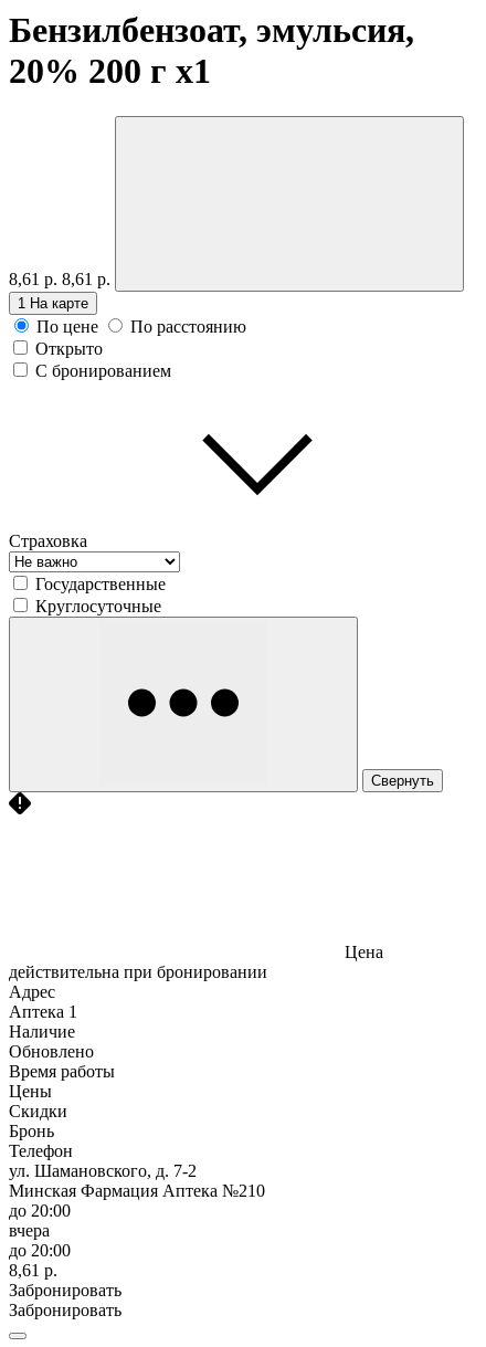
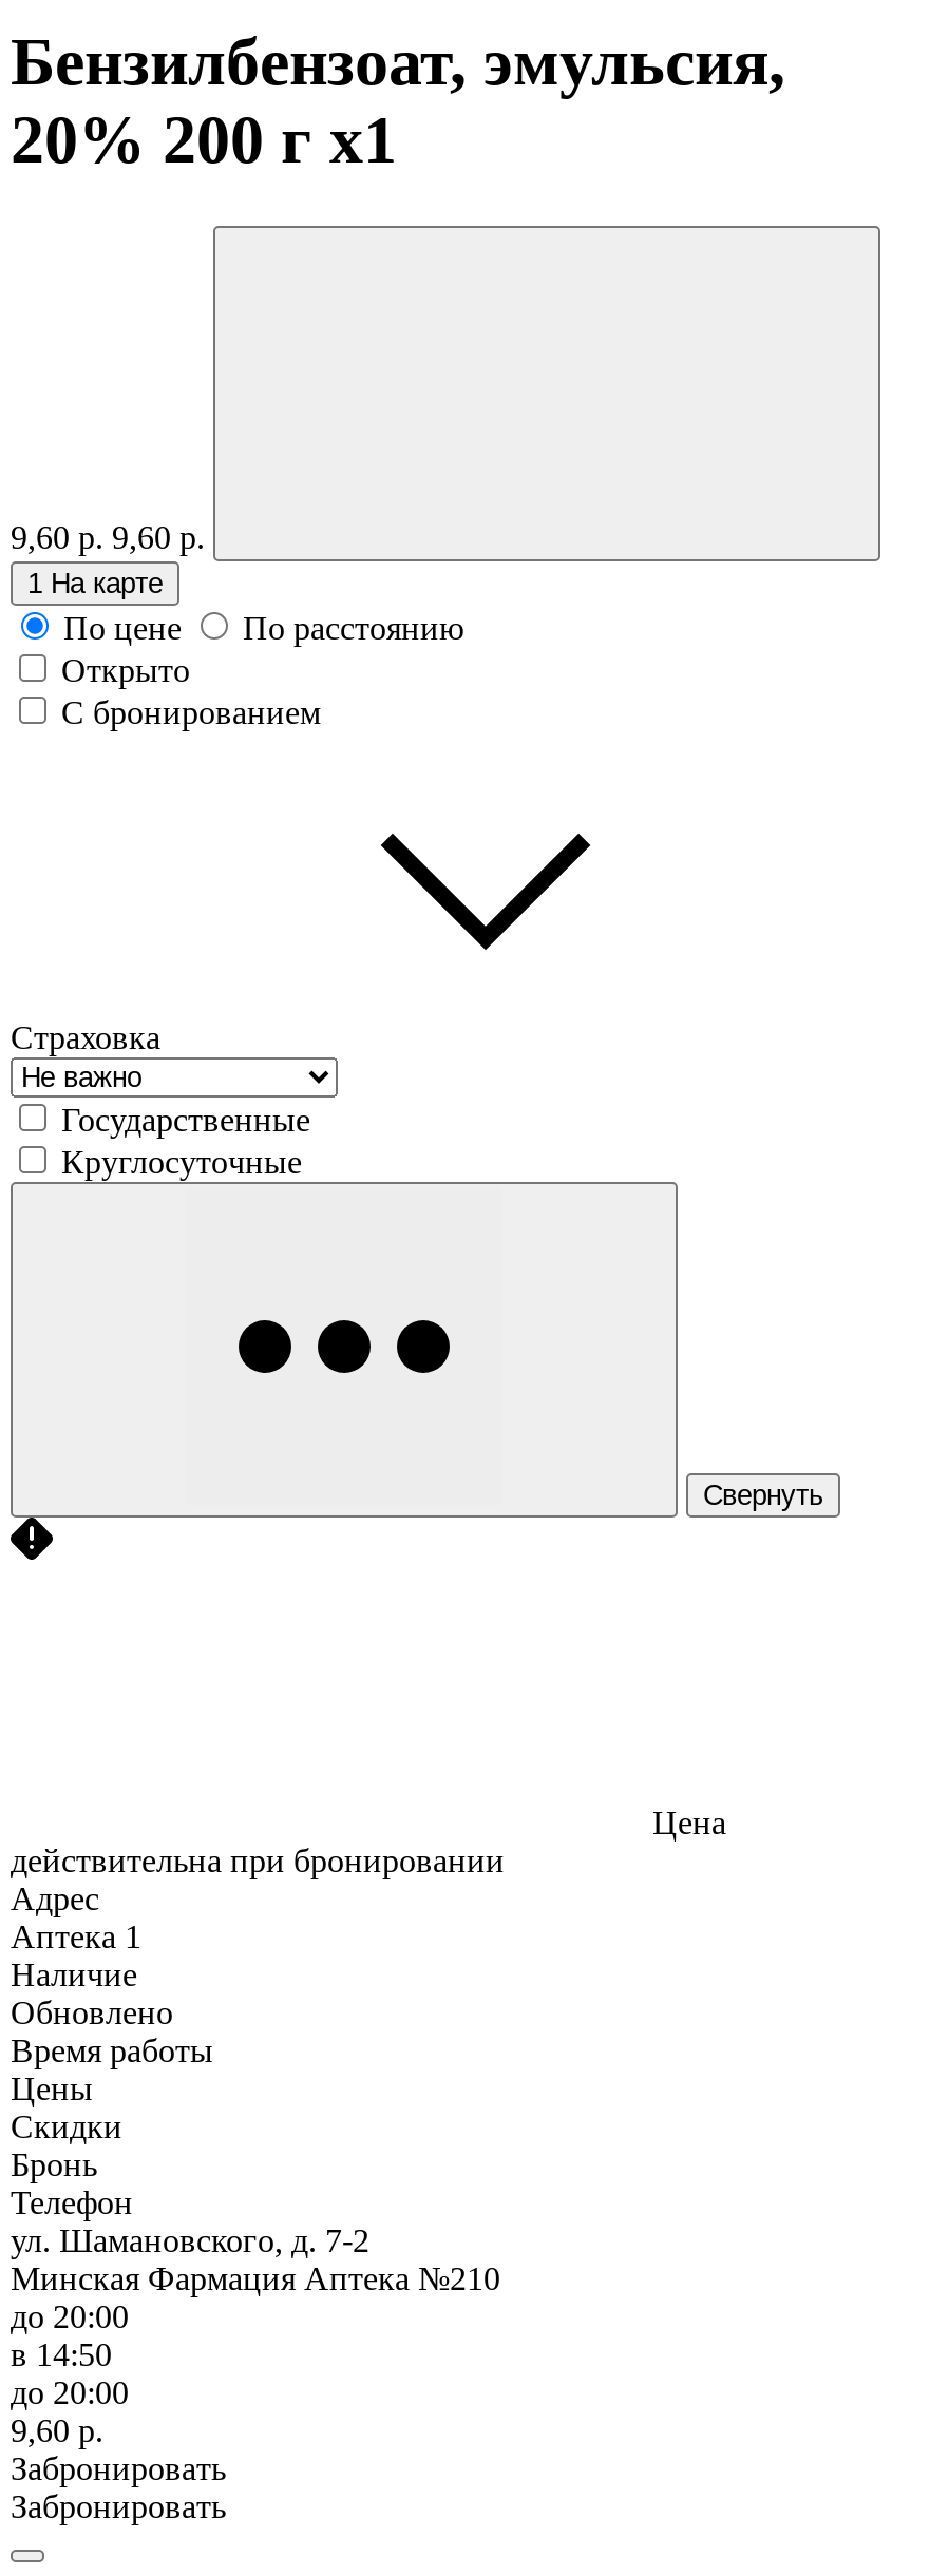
[9,269,115,288] 8,61 р. 8,61 р. -> [11,519,213,555] 9,60 р. 9,60 р.
[9,1221,50,1240] вчера -> [11,2336,112,2372] в 14:50
[9,1261,57,1279] 8,61 р. -> [11,2412,103,2448] 9,60 р.

